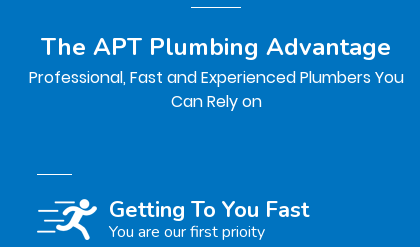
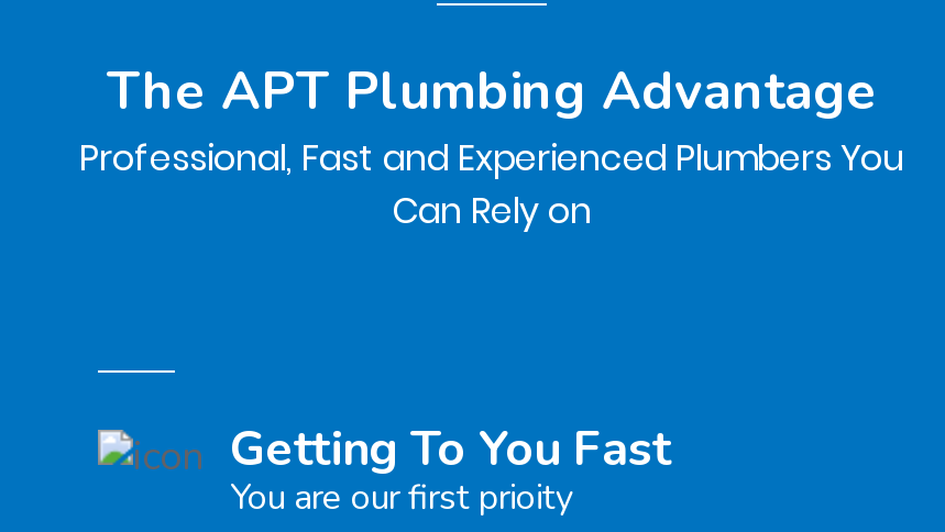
[36,198,83,236] [image] -> [96,426,199,501] [image]

